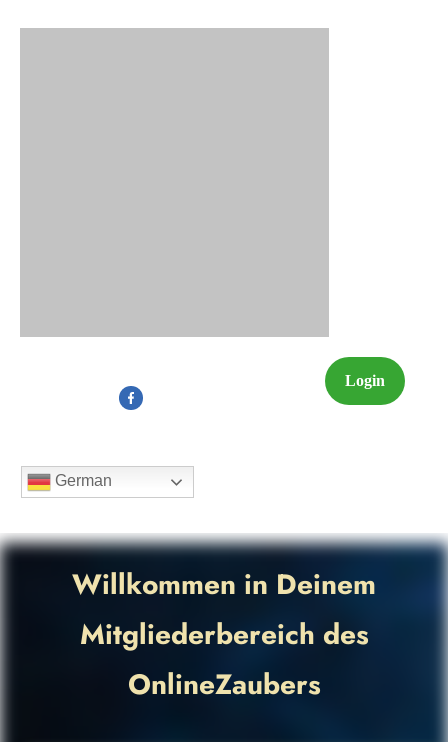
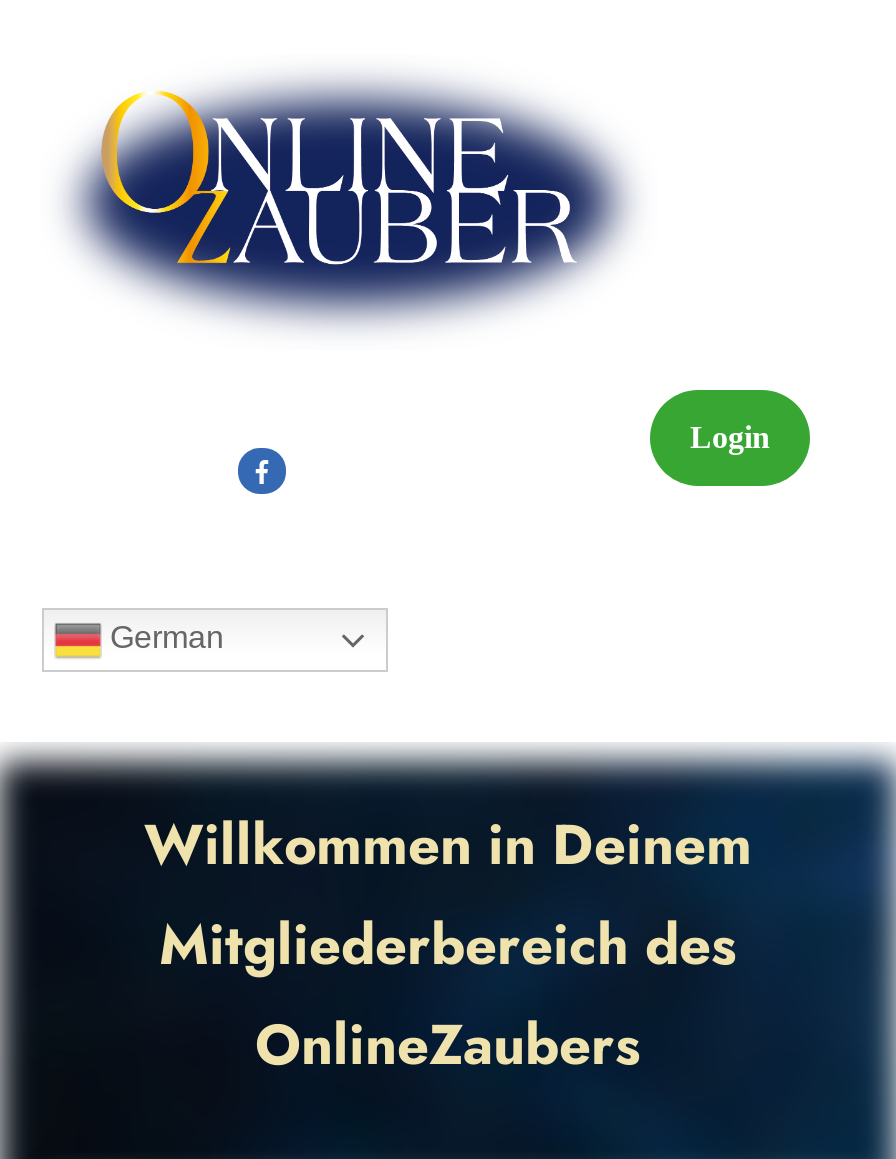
none -> [42,56,656,348] [image]

